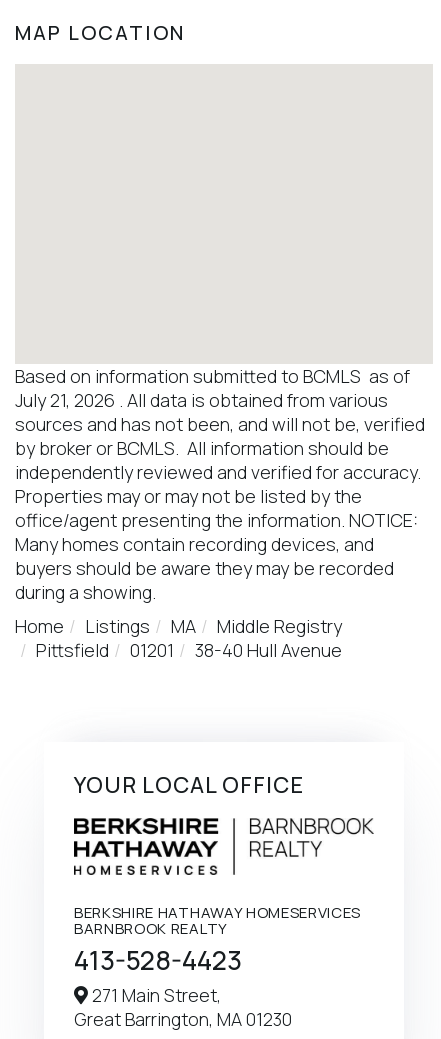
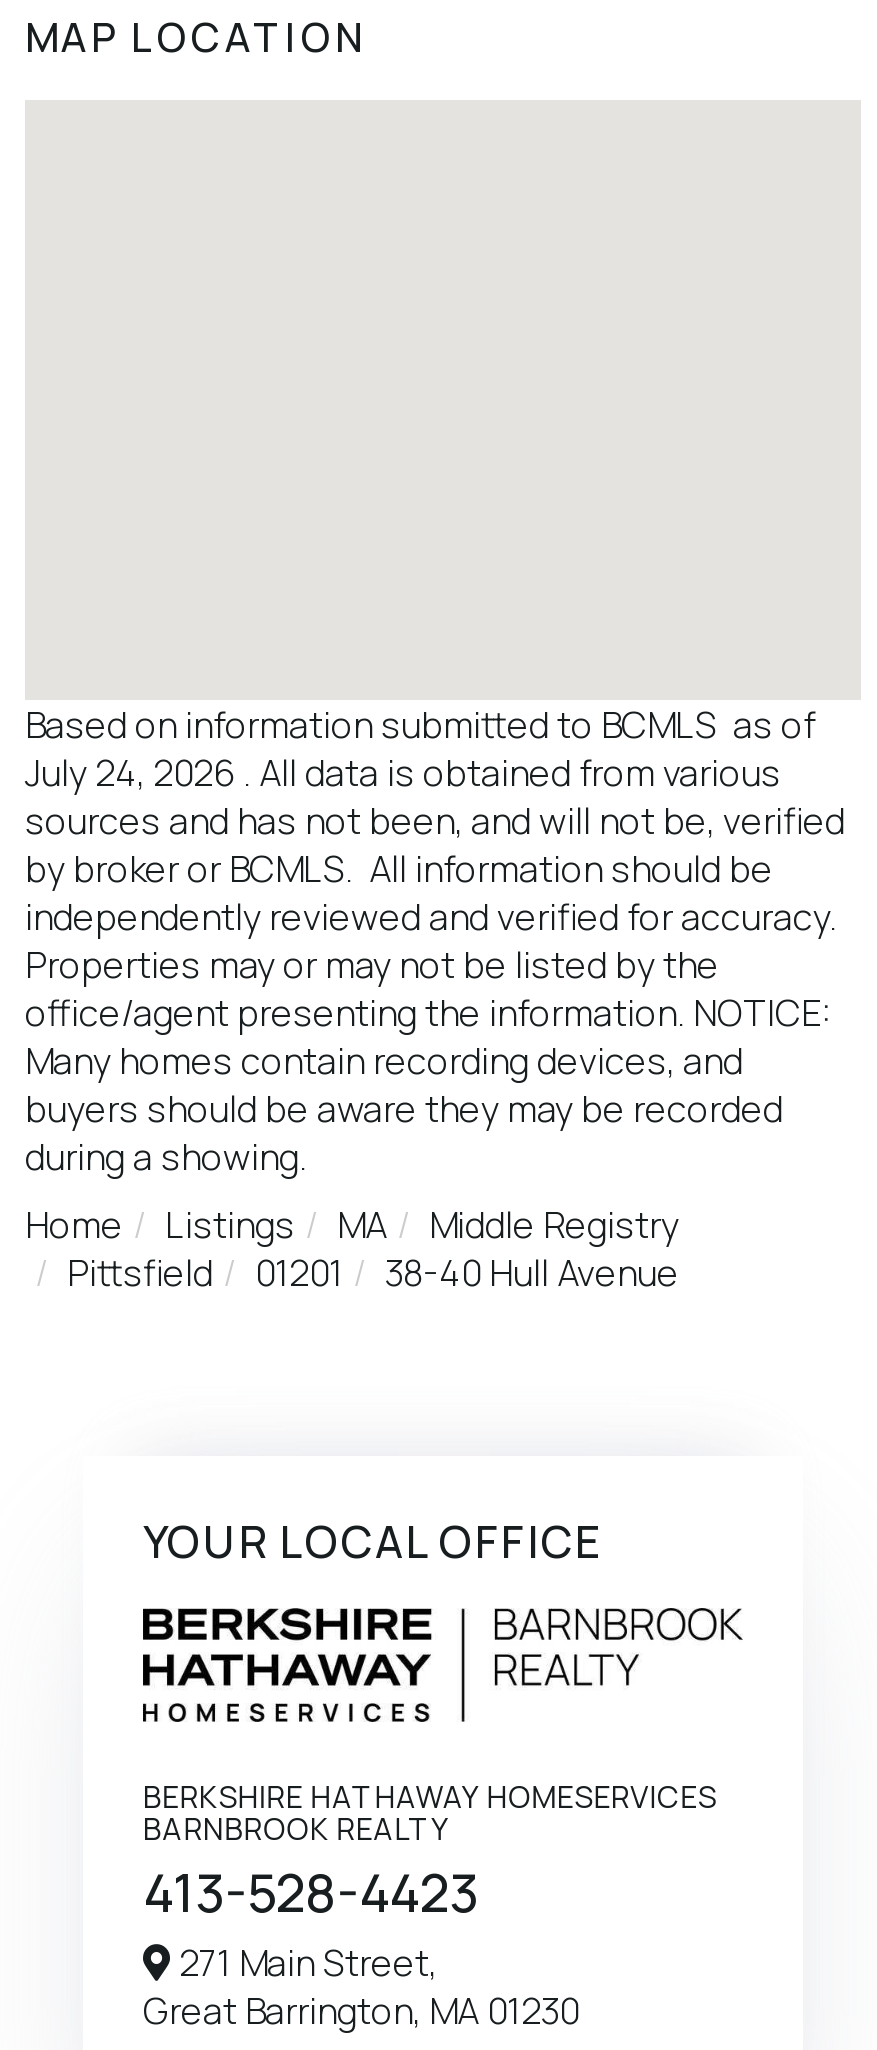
[15,388,388,412] July 21, 2026 . All data is obtained from various -> [25,747,781,795] July 24, 2026 . All data is obtained from various

